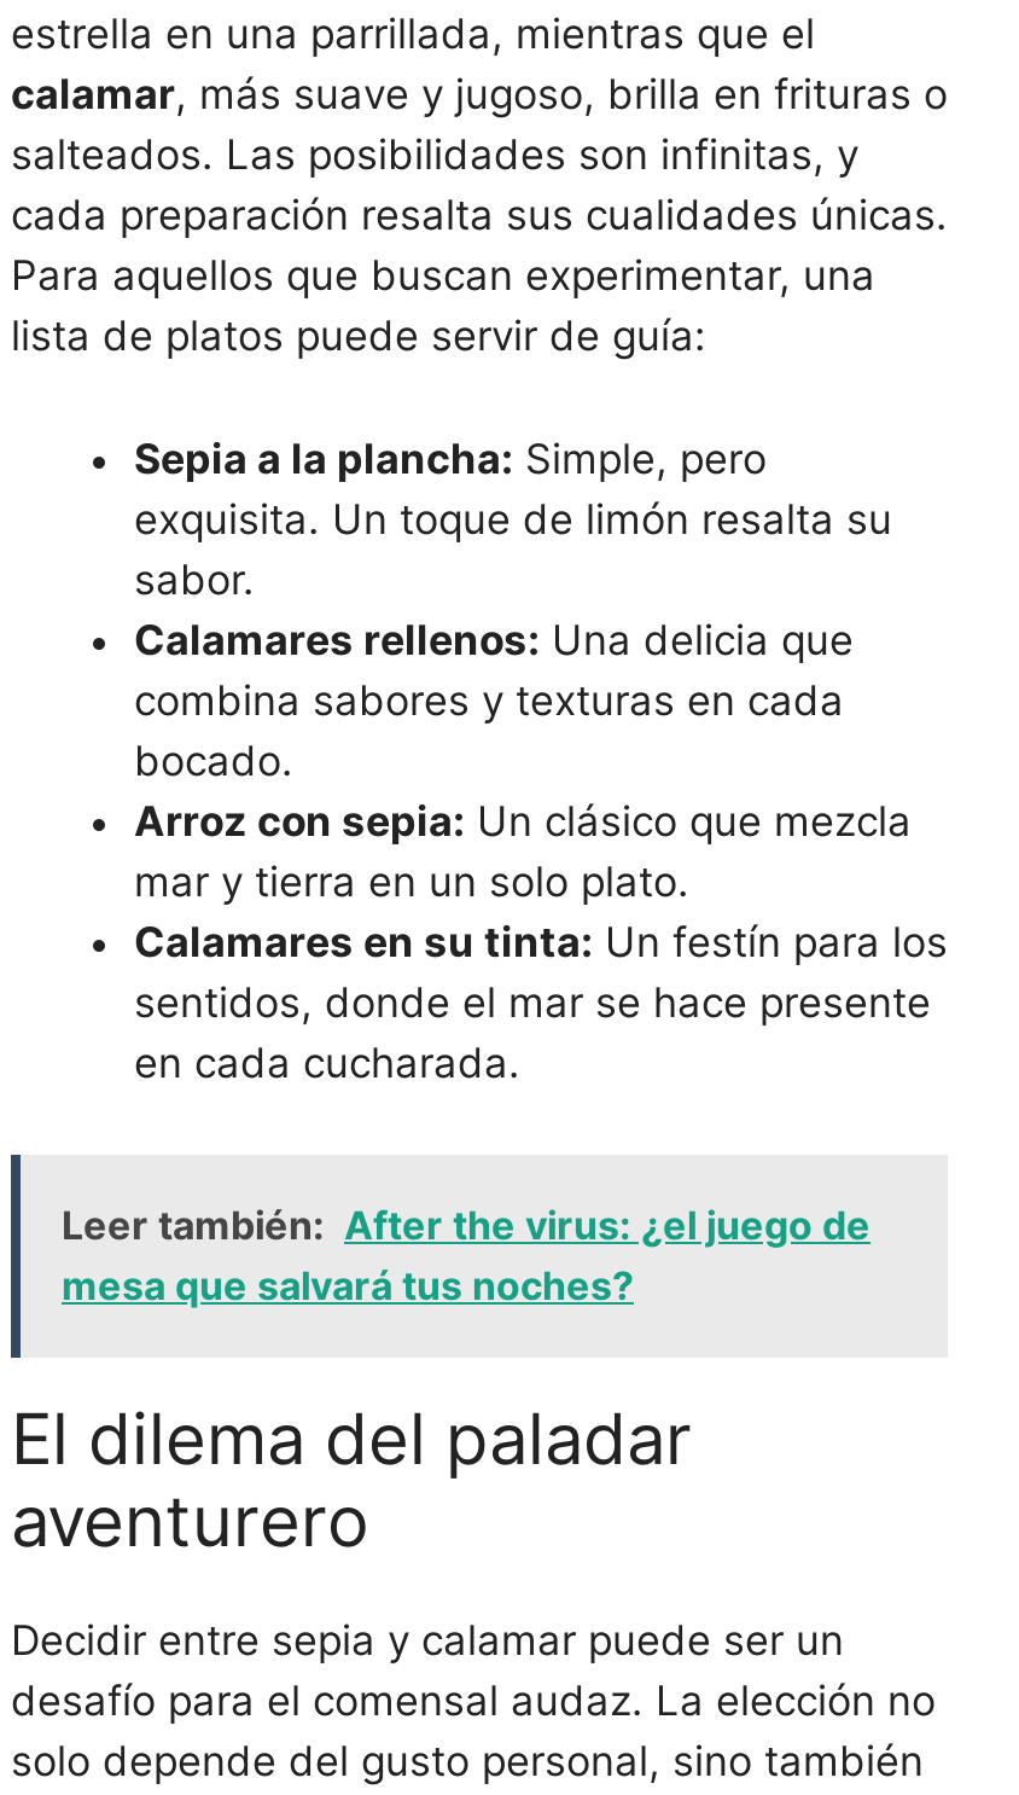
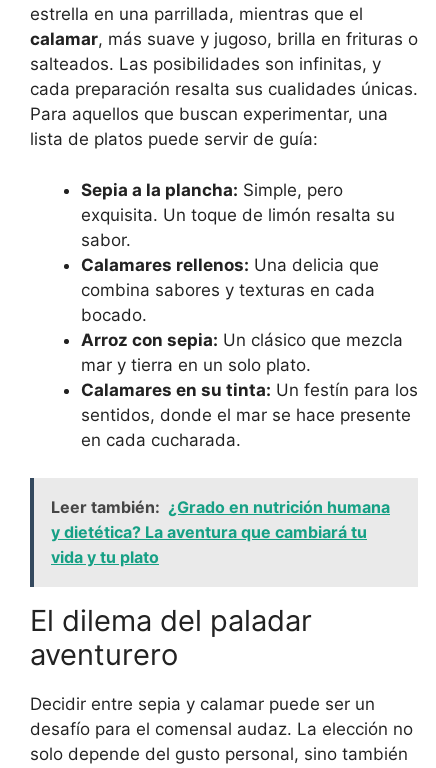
[62,1201,870,1310] Leer también: After the virus: ¿el juego de | mesa que salvará tus noches? -> [51,497,390,567] Leer también: ¿Grado en nutrición humana | y dietética? La aventura que cambiará tu | vida y tu plato

